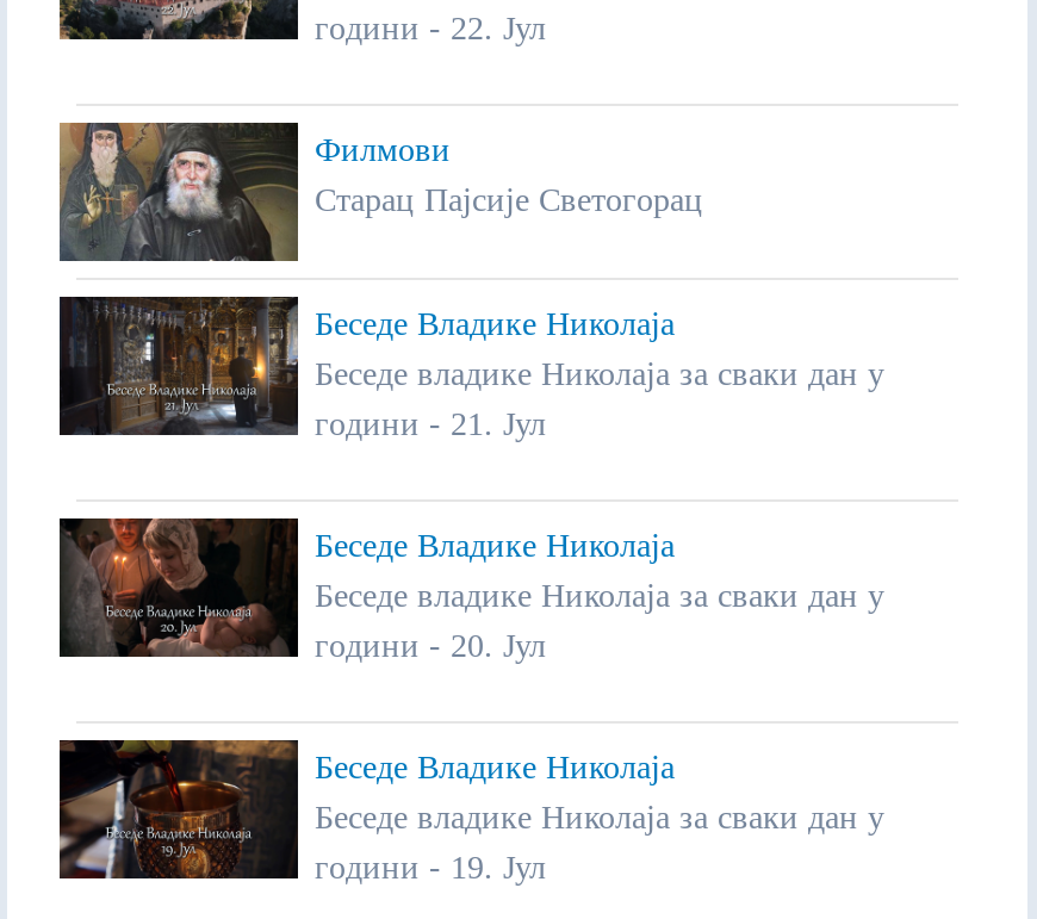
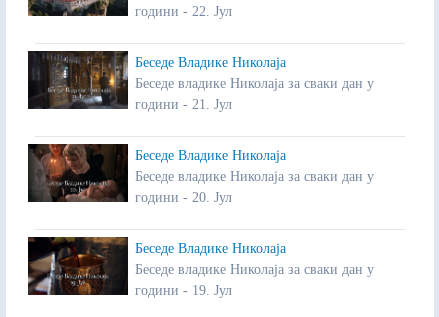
[57,122,703,262] [image] | Филмови | Старац Пајсије Светогорац -> none

